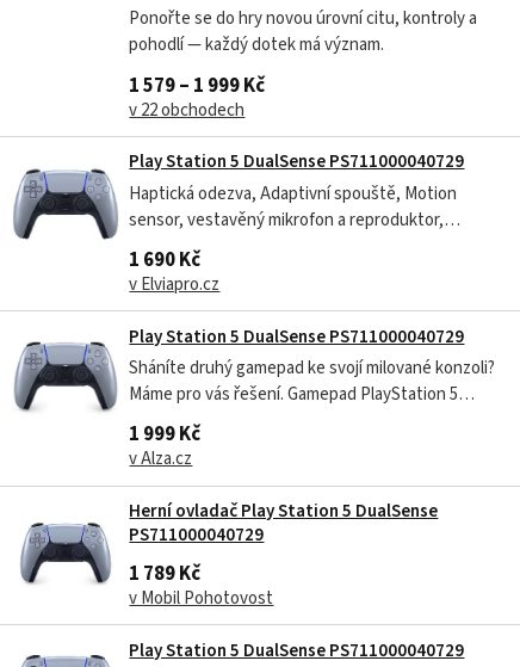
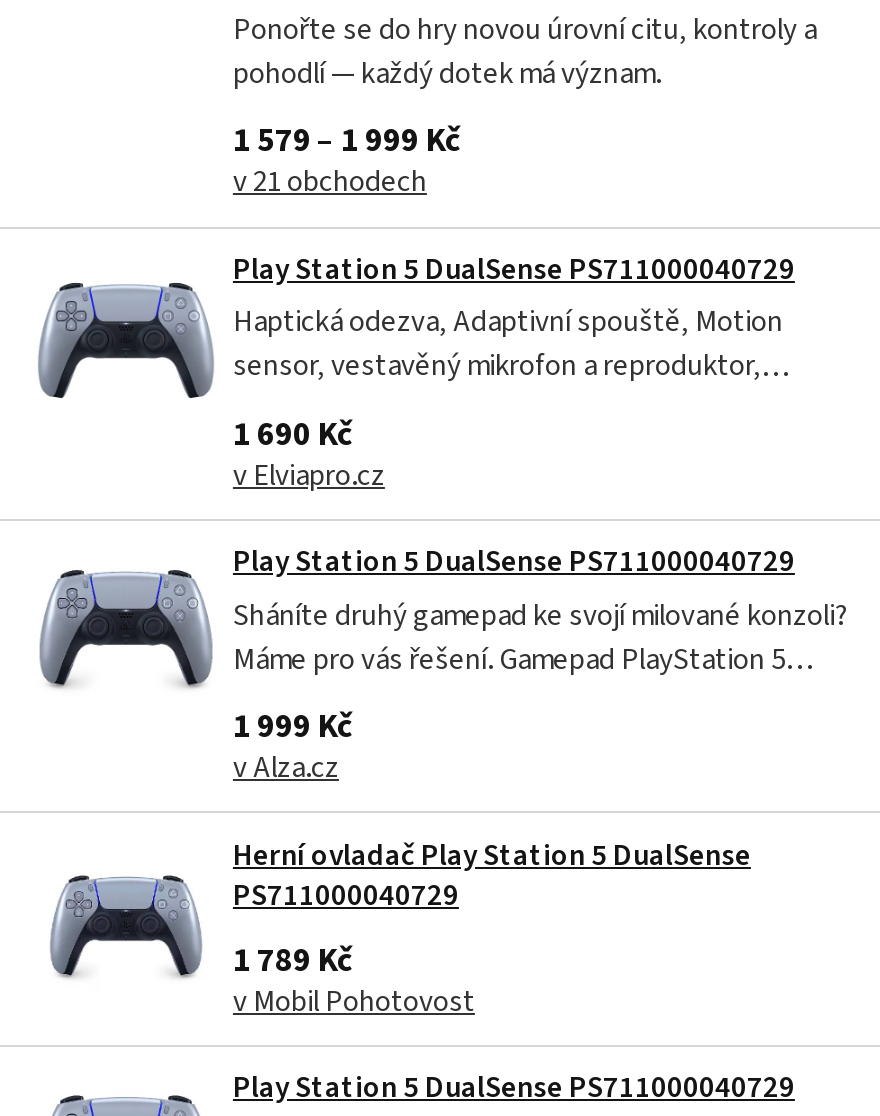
[129,97,245,122] v 22 obchodech -> [233,161,427,203] v 21 obchodech

